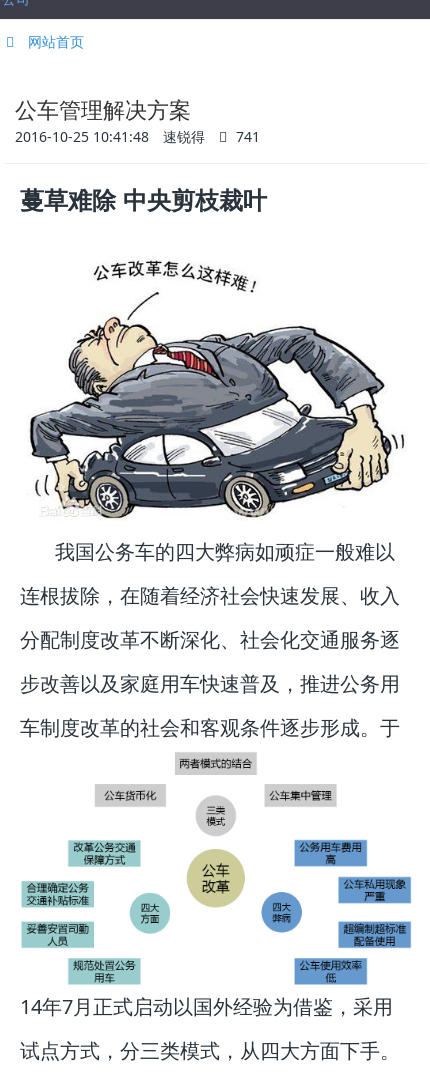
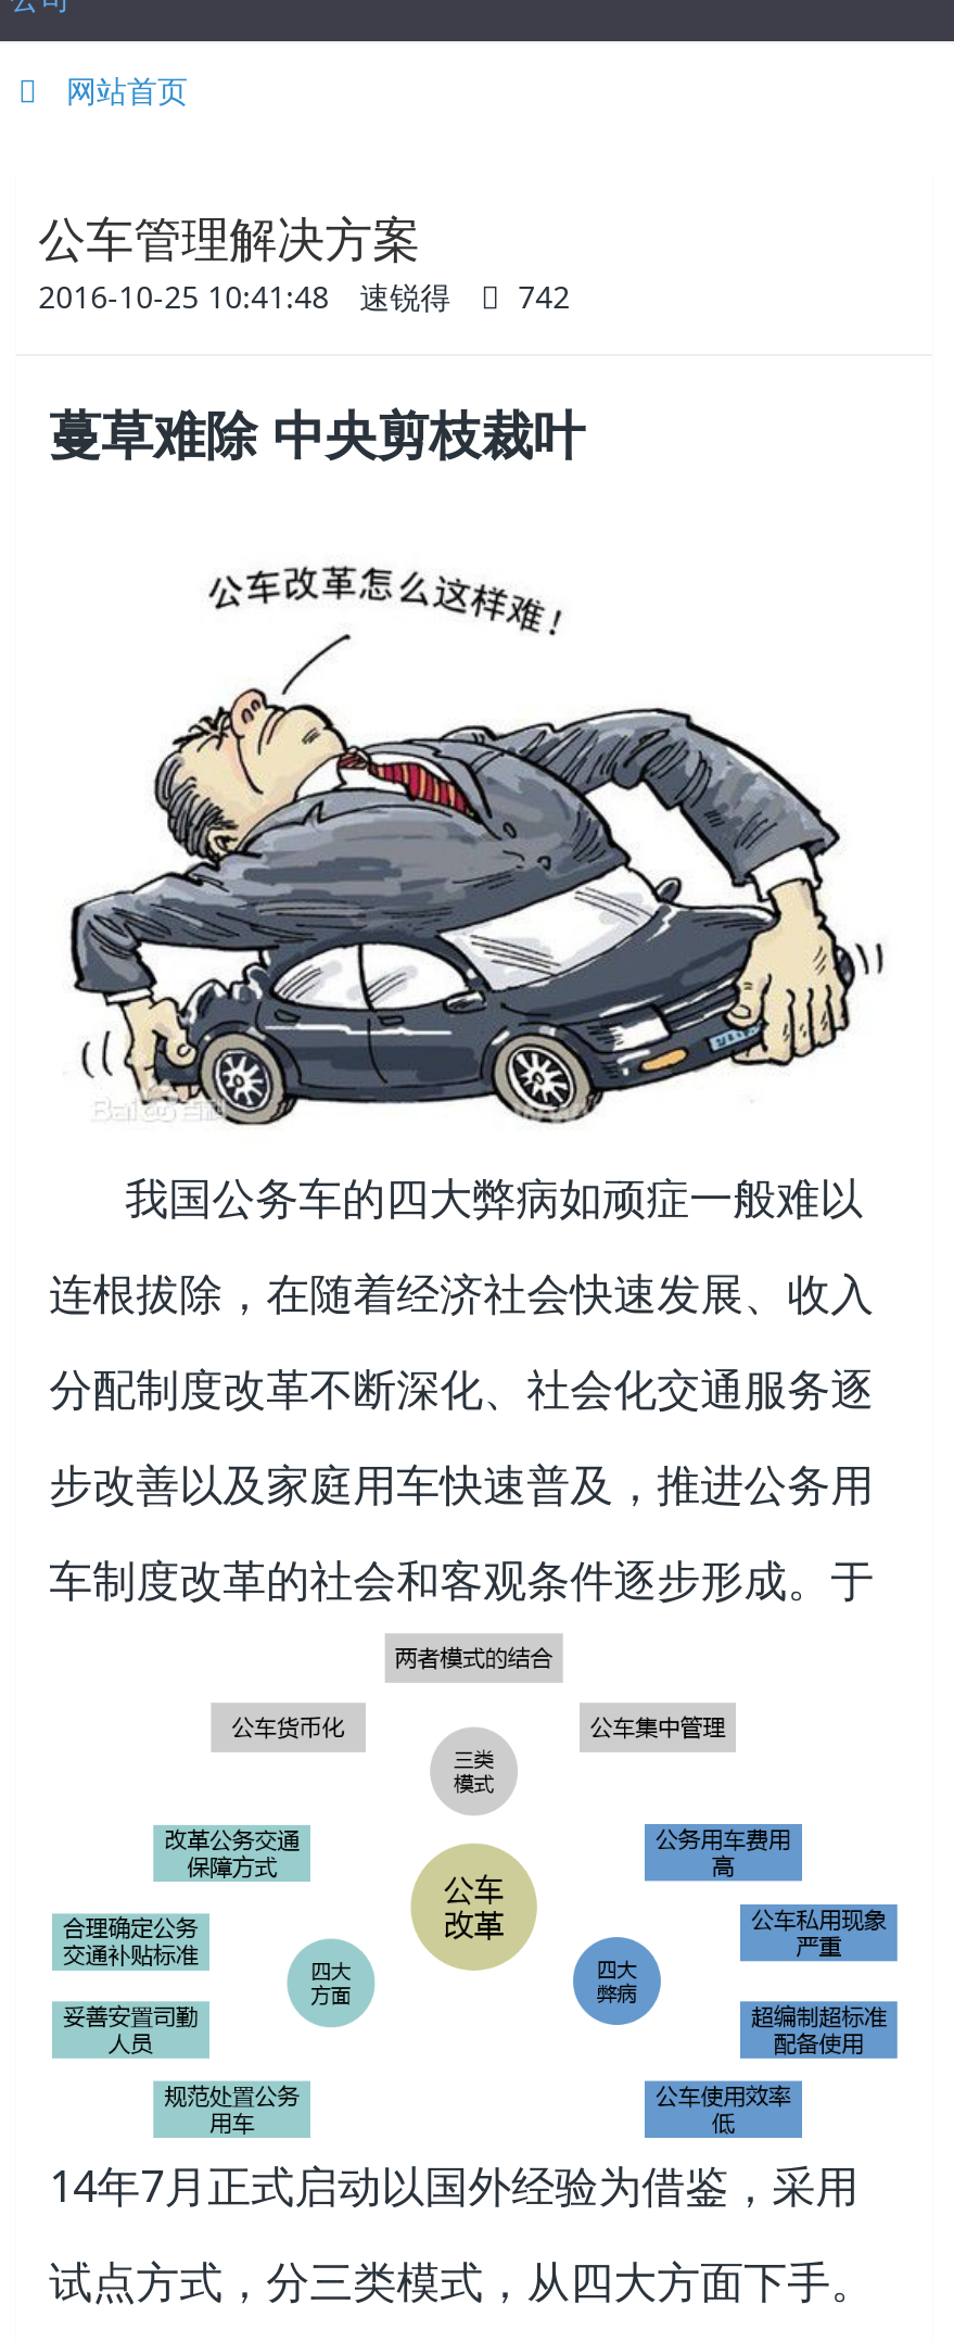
[15,127,260,146] 2016-10-25 10:41:48 速锐得 741 -> [38,276,570,317] 2016-10-25 10:41:48 速锐得 742

